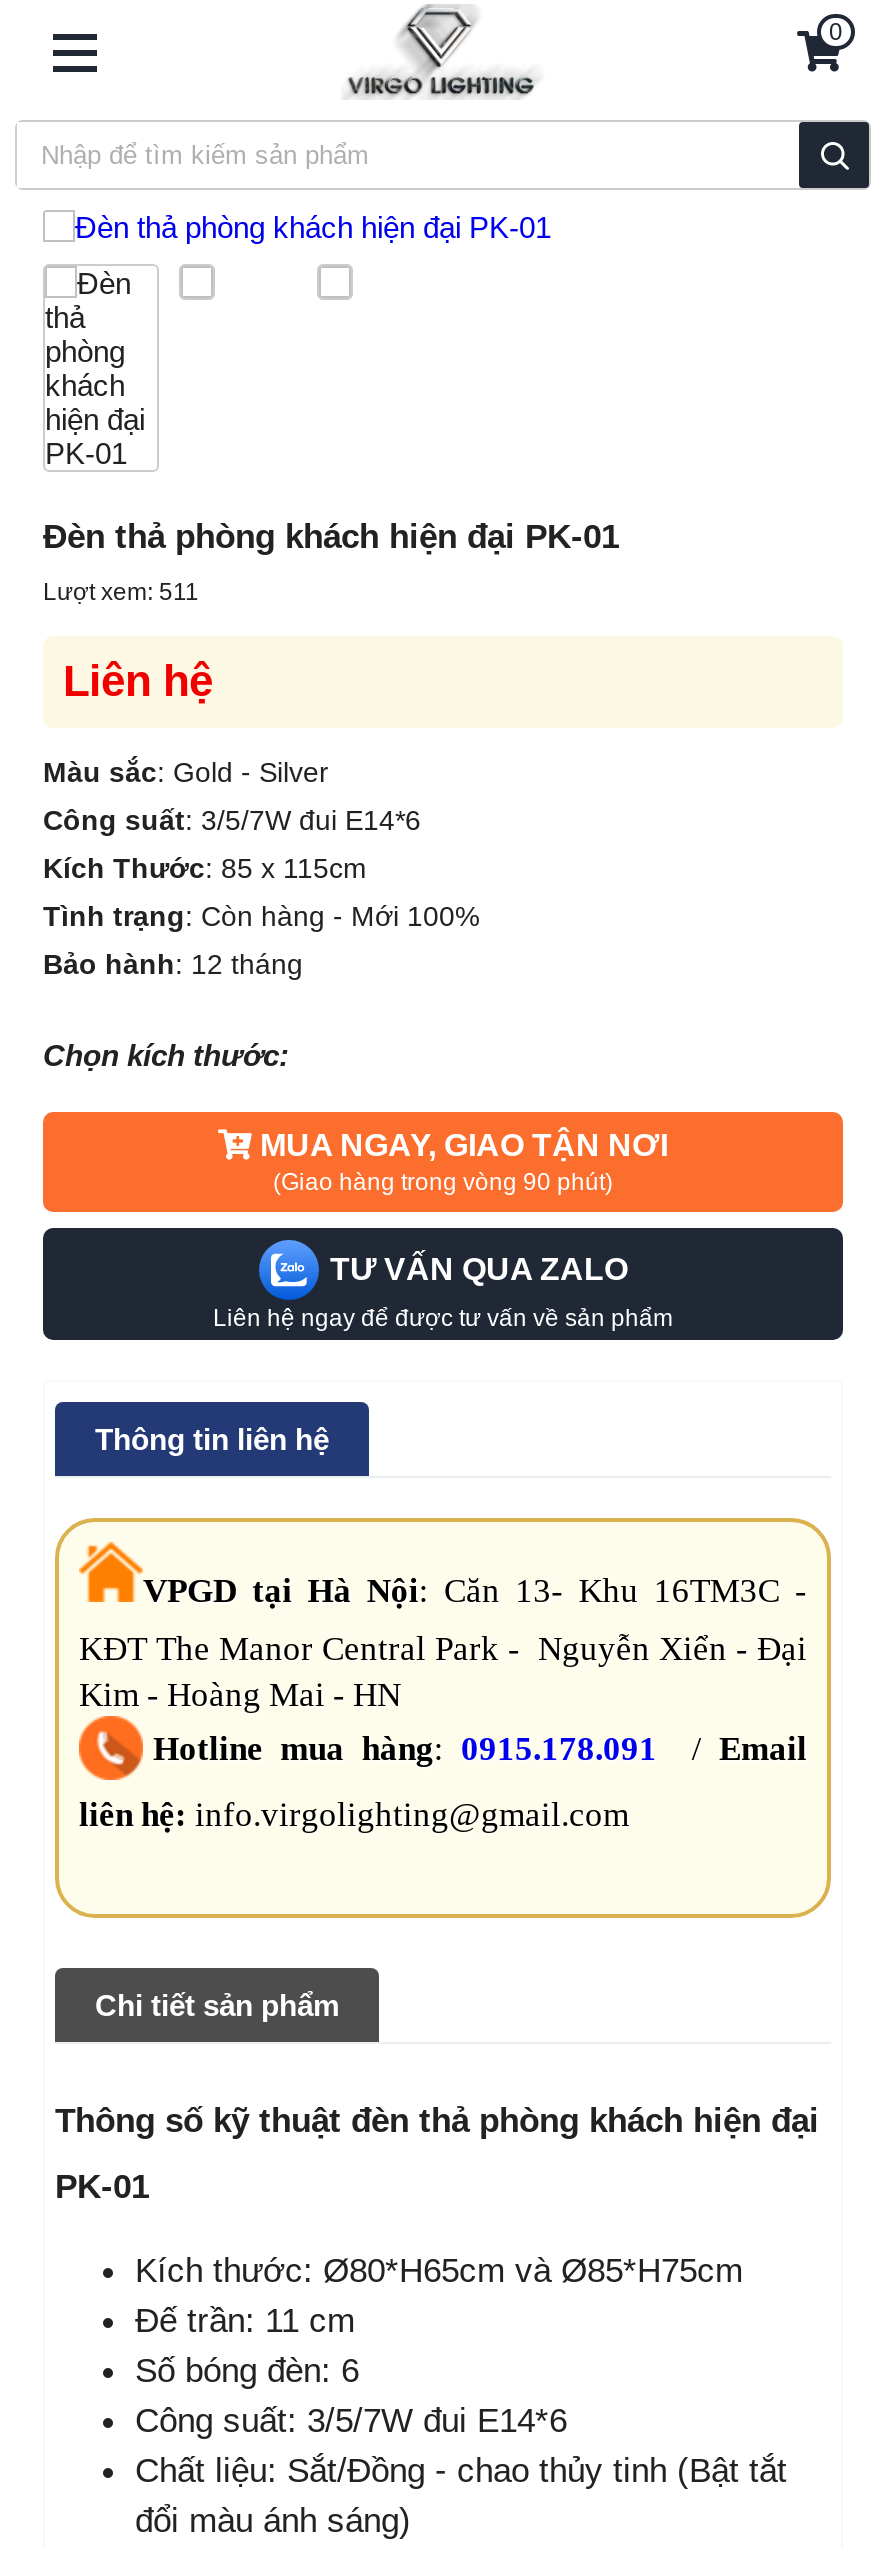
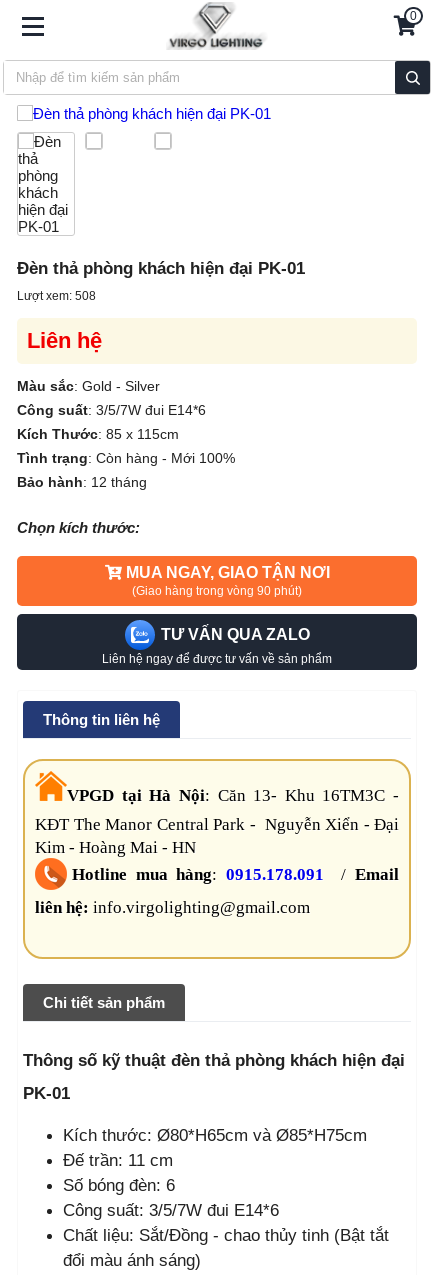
[43,578,199,606] Lượt xem: 511 -> [17,289,96,303] Lượt xem: 508

